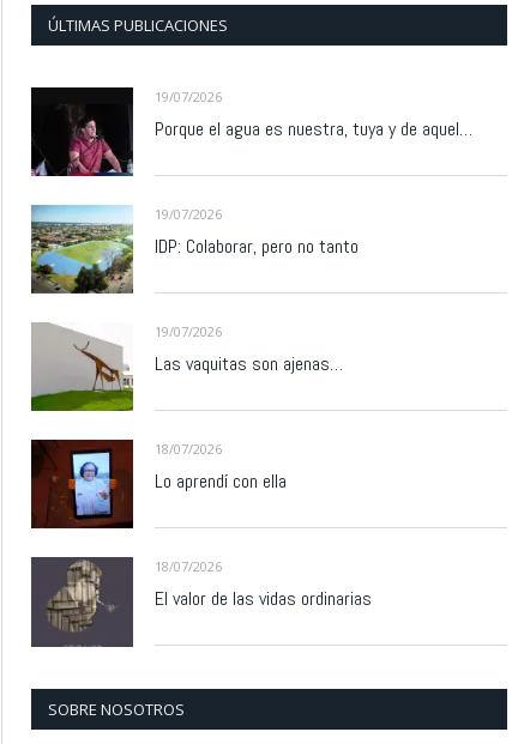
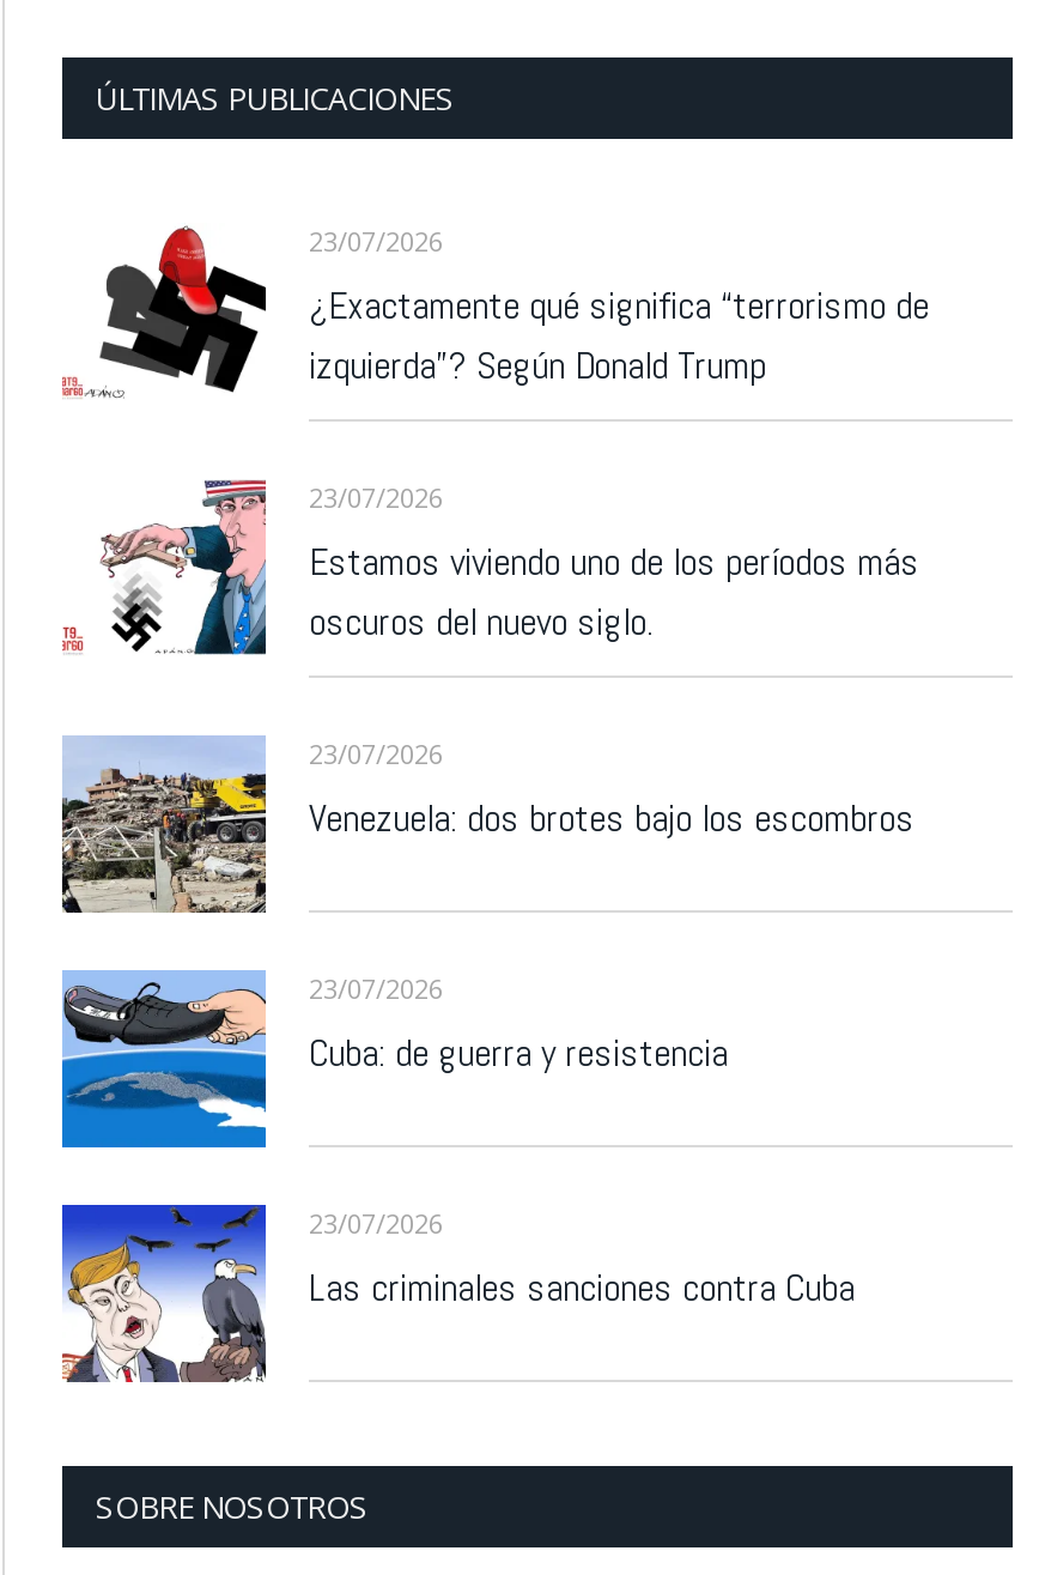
[30,86,472,177] [image] | 19/07/2026 | Porque el agua es nuestra, tuya y de aquel… -> [62,222,929,400] [image] | 23/07/2026 | ¿Exactamente qué significa “terrorismo de | izquierda”? Según Donald Trump
[30,204,359,295] [image] | 19/07/2026 | IDP: Colaborar, pero no tanto -> [62,477,919,656] [image] | 23/07/2026 | Estamos viviendo uno de los períodos más | oscuros del nuevo siglo.
[31,322,343,412] [image] | 19/07/2026 | Las vaquitas son ajenas… -> [60,733,915,915] [image] | 23/07/2026 | Venezuela: dos brotes bajo los escombros
[30,438,287,530] [image] | 18/07/2026 | Lo aprendí con ella -> [60,968,728,1150] [image] | 23/07/2026 | Cuba: de guerra y resistencia
[30,556,372,648] [image] | 18/07/2026 | El valor de las vidas ordinarias -> [60,1203,855,1385] [image] | 23/07/2026 | Las criminales sanciones contra Cuba

